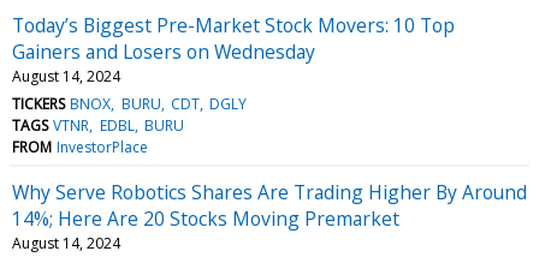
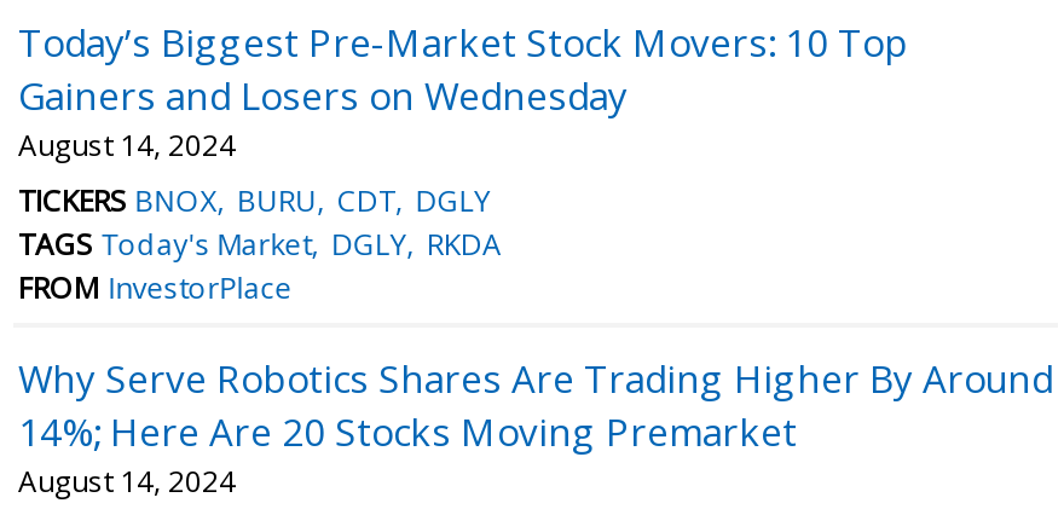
[12,115,184,136] TAGS VTNR EDBL BURU -> [18,223,502,265] TAGS Today's Market DGLY RKDA

